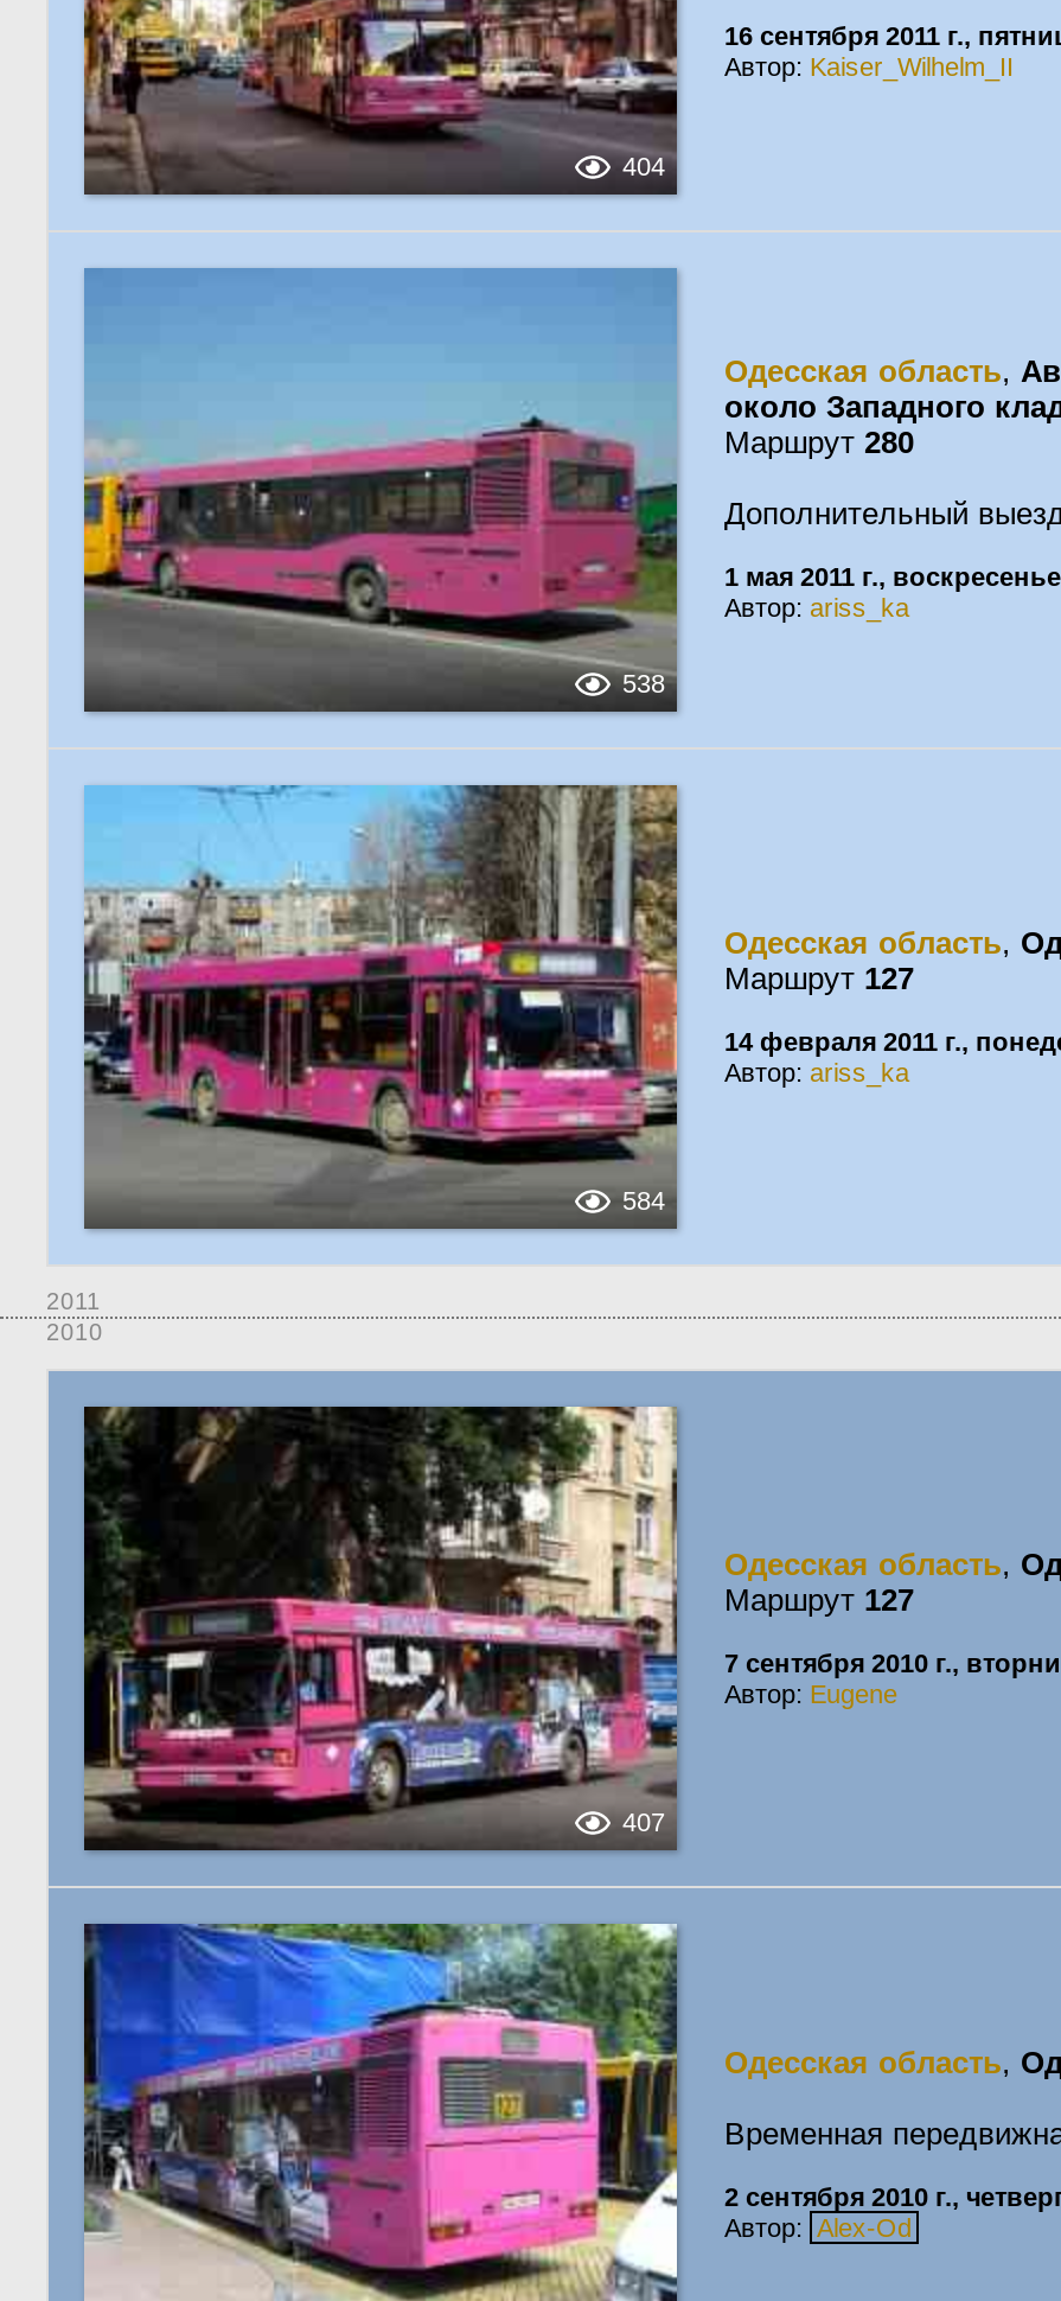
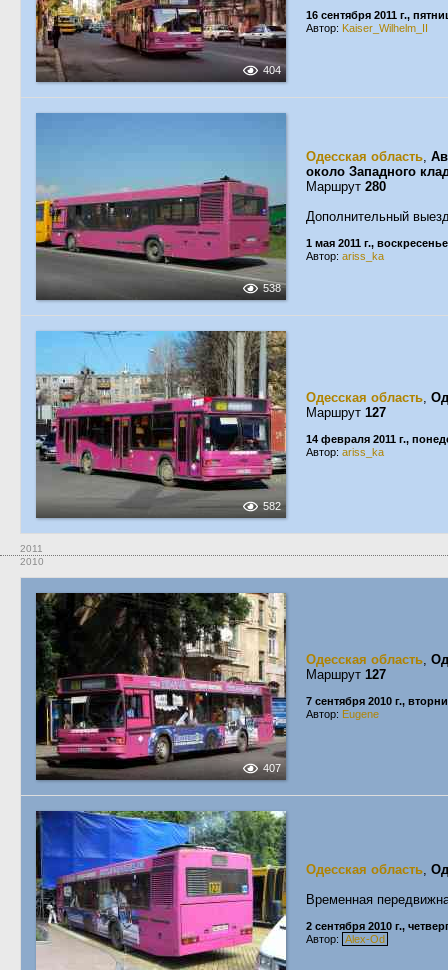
[622,1186,665,1215] 584 -> [263,500,281,512] 582

